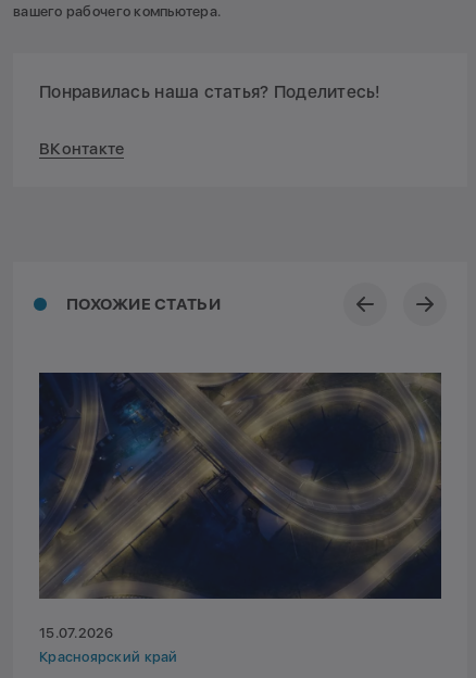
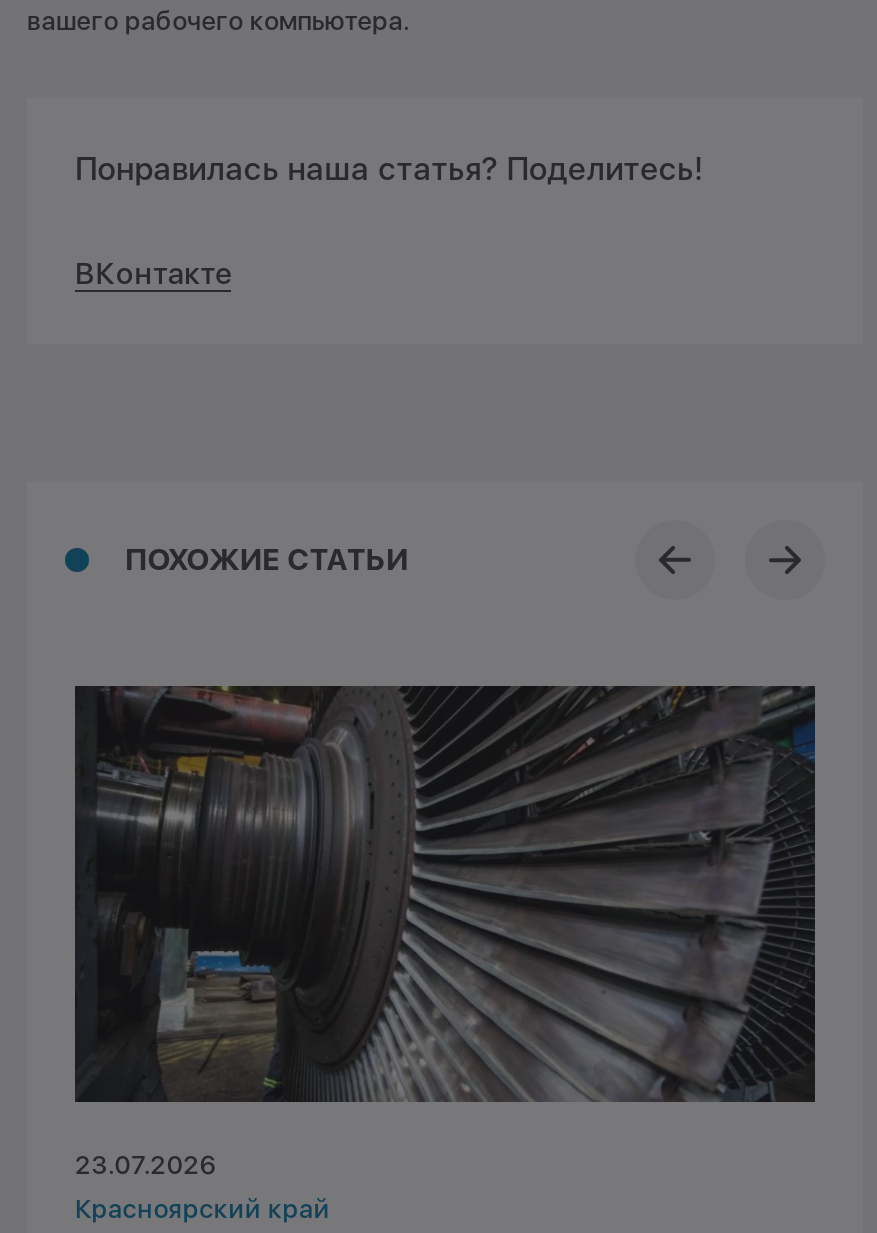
[38,372,442,641] [image] | 15.07.2026 -> [73,684,817,1179] [image] | 23.07.2026

